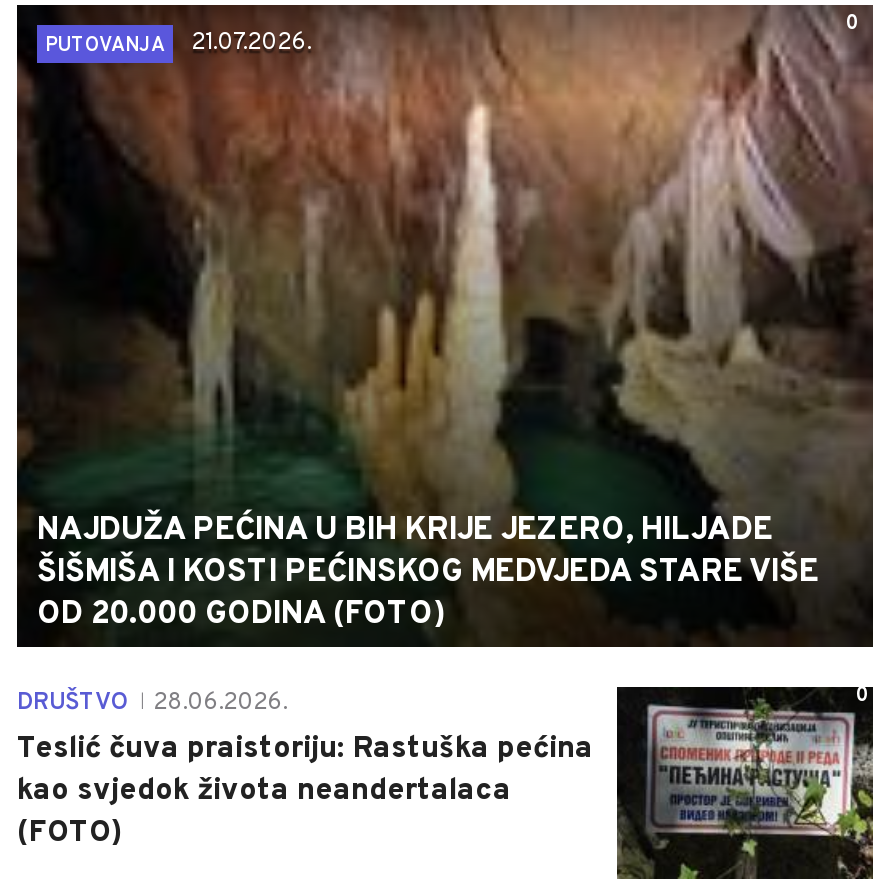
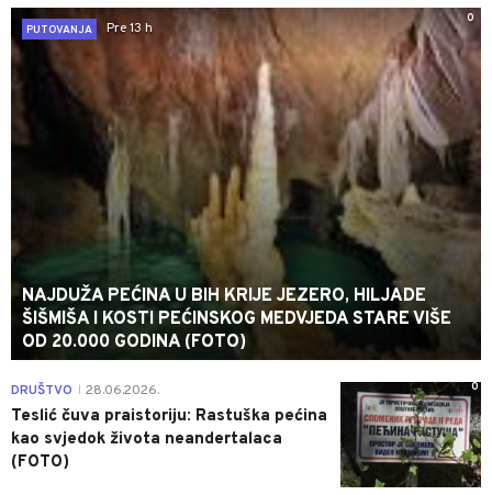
[45,28,311,60] PUTOVANJA 21.07.2026. -> [26,20,153,38] PUTOVANJA Pre 13 h

